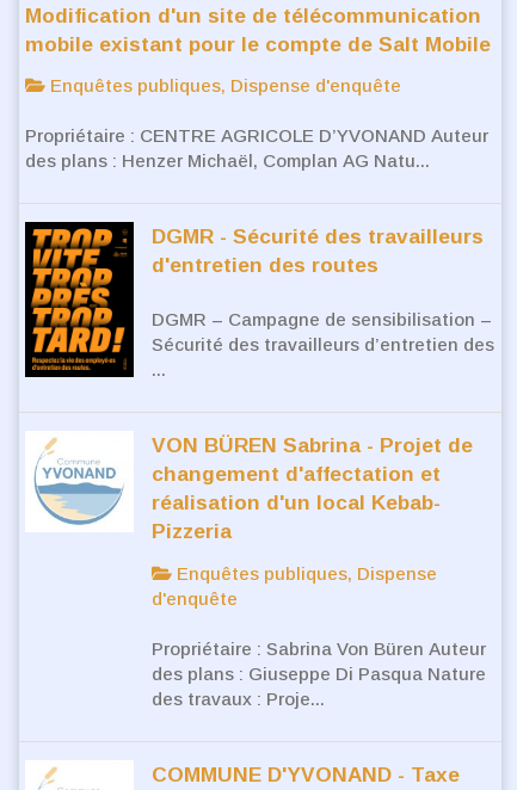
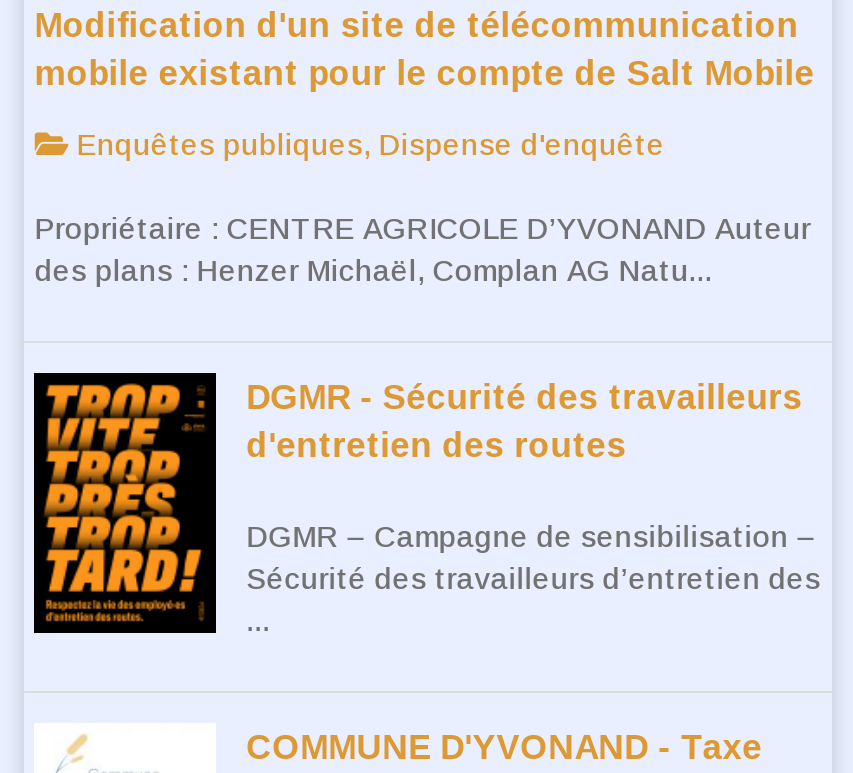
[35,434,486,708] [image] | VON BÜREN Sabrina - Projet de | changement d'affectation et | réalisation d'un local Kebab- | Pizzeria | Enquêtes publiques, Dispense | d'enquête | Propriétaire : Sabrina Von Büren Auteur | des plans : Giuseppe Di Pasqua Nature | des travaux : Proje... -> none

